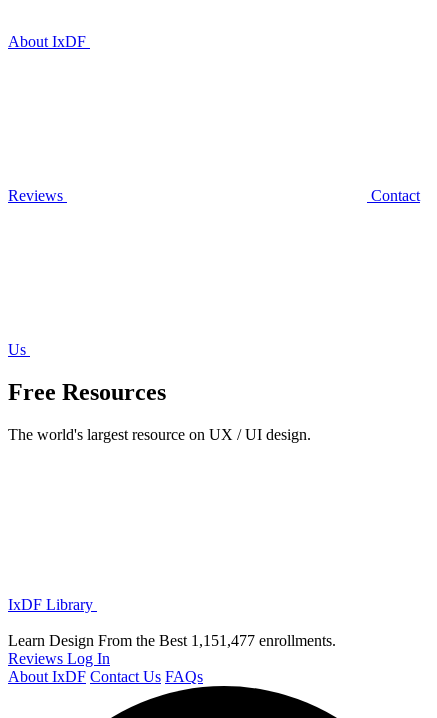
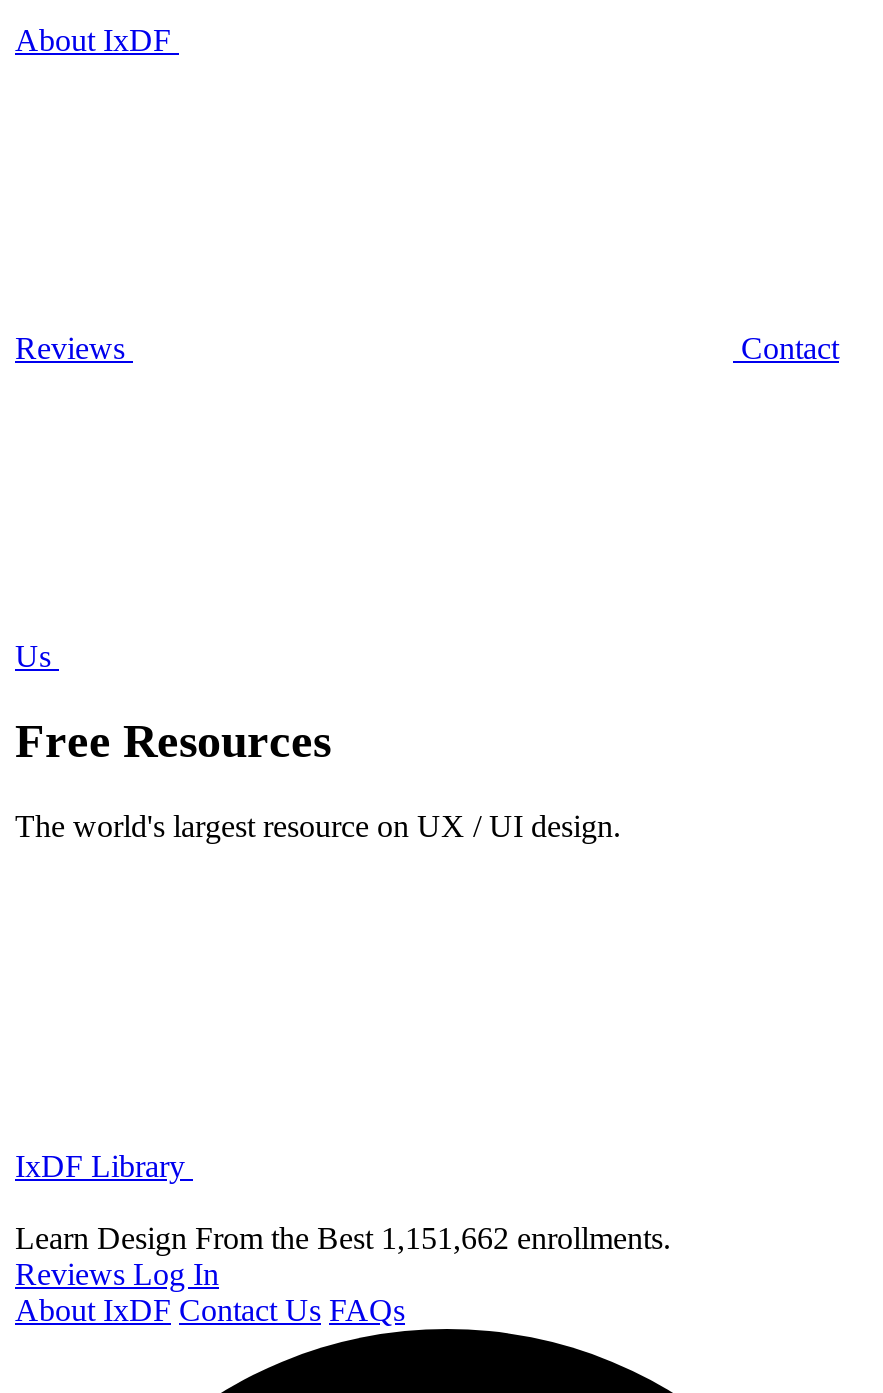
[8,632,336,649] Learn Design From the Best 1,151,477 enrollments. -> [15,1220,671,1254] Learn Design From the Best 1,151,662 enrollments.

